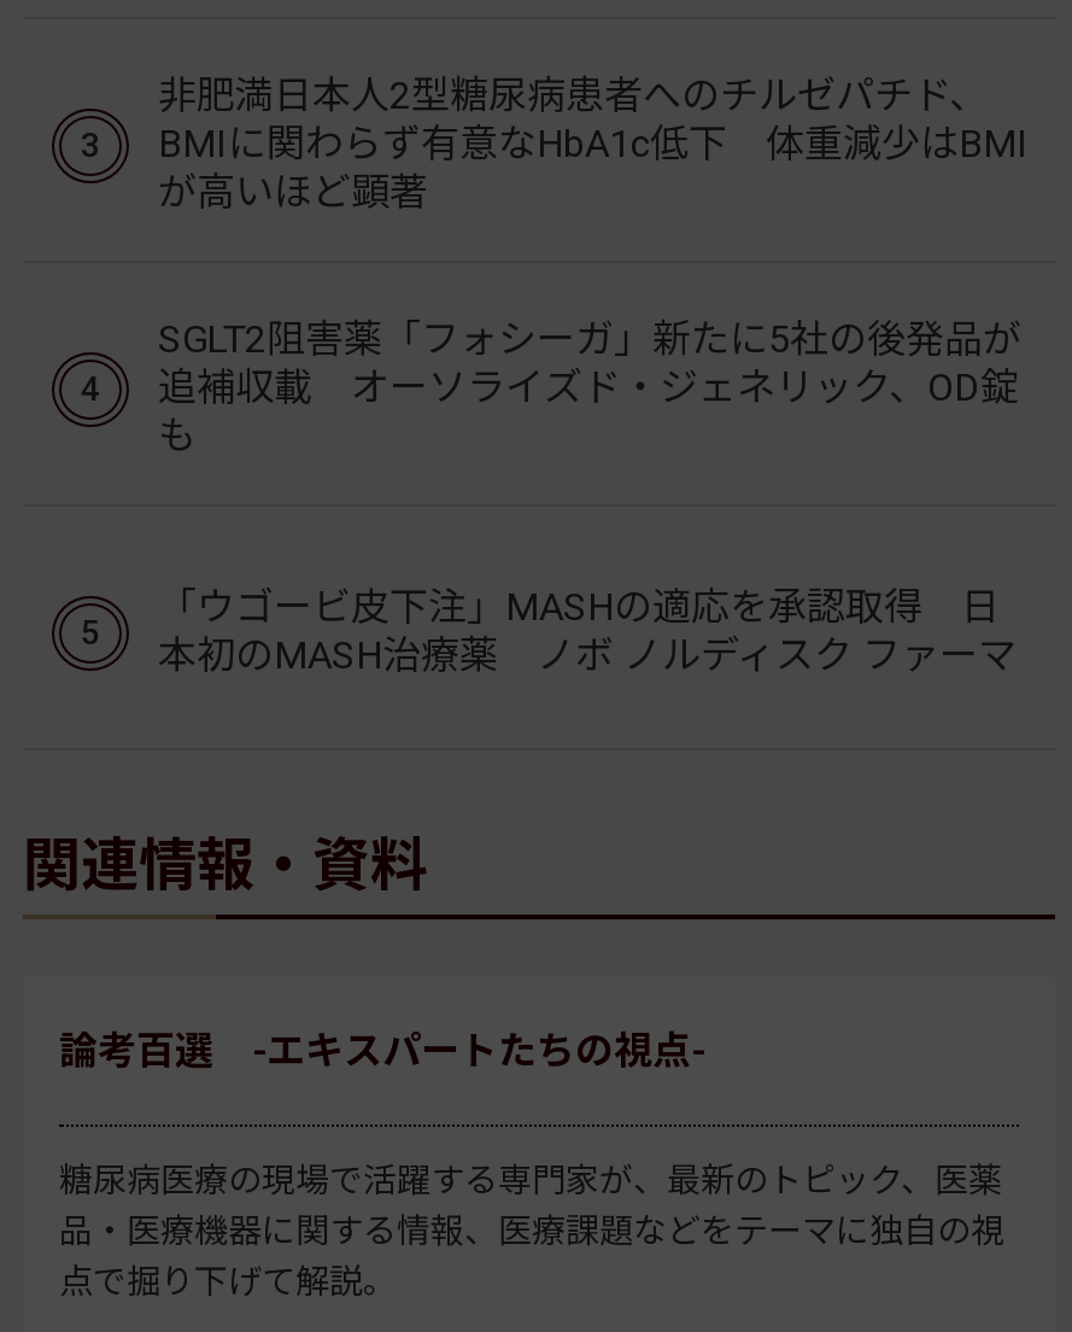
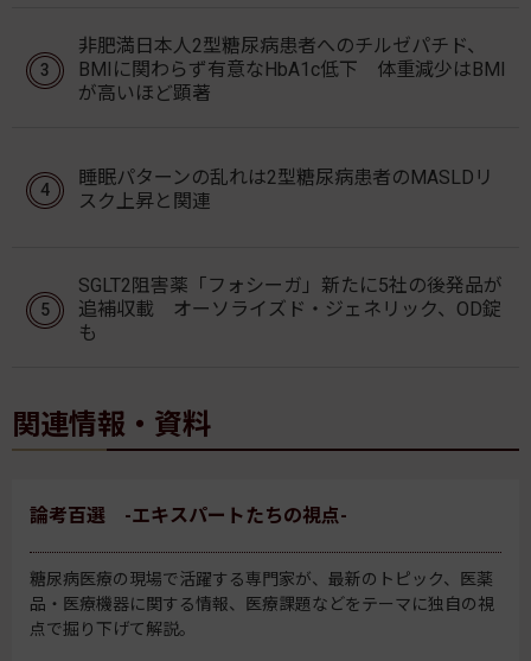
none -> [78,166,493,213] 睡眠パターンの乱れは2型糖尿病患者のMASLDリ | スク上昇と関連
moved [158,317,1021,459] -> [78,274,503,344]: SGLT2阻害薬「フォシーガ」新たに5社の後発品が | 追補収載 オーソライズド・ジェネリック、OD錠 | も
[158,584,1017,679] 「ウゴービ皮下注」MASHの適応を承認取得 日 | 本初のMASH治療薬 ノボ ノルディスク ファーマ -> none

